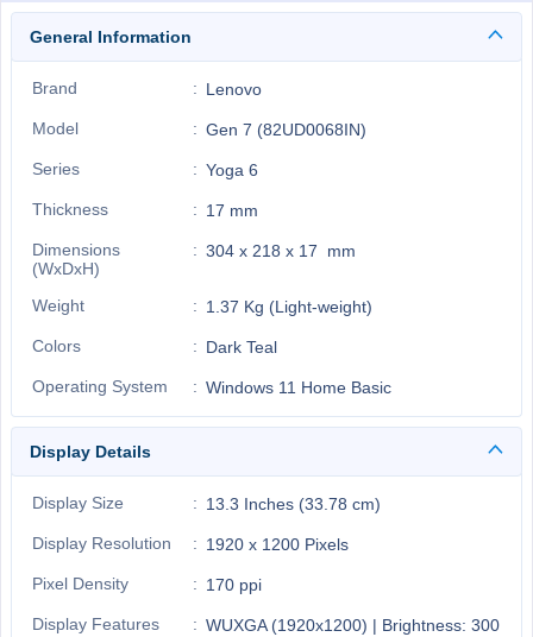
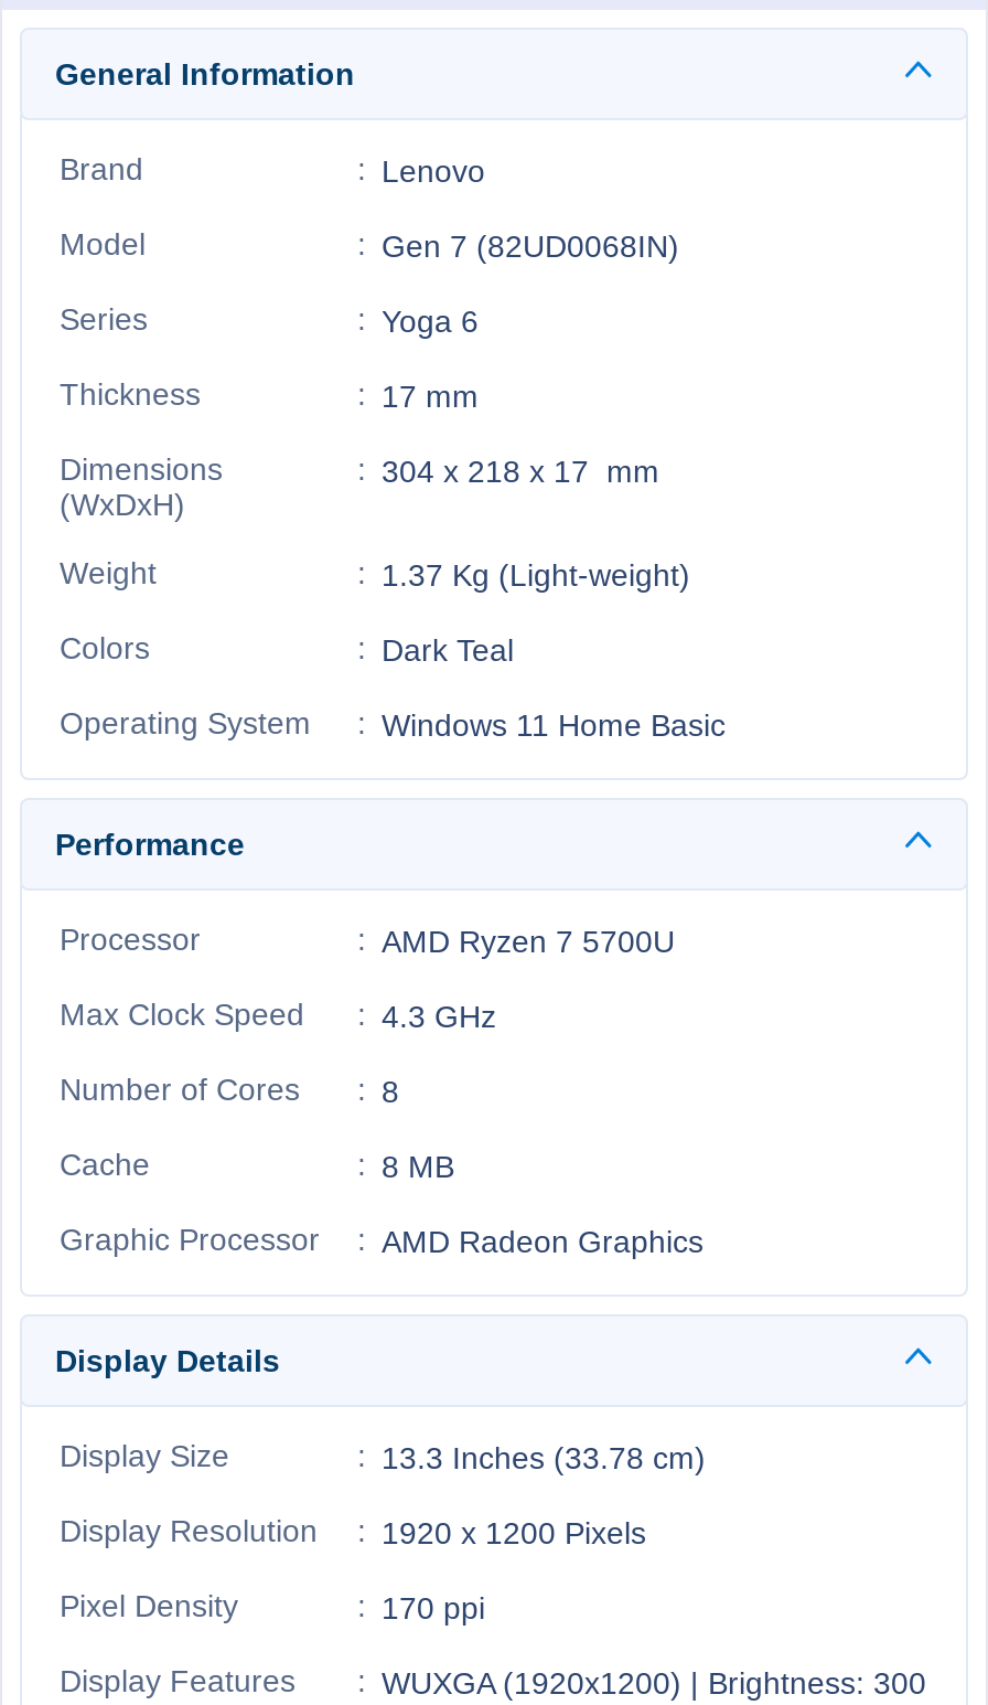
none -> [55,827,704,1259] Performance | Processor | AMD Ryzen 7 5700U | Max Clock Speed | 4.3 GHz | Number of Cores | 8 | Cache | 8 MB | Graphic Processor | AMD Radeon Graphics

